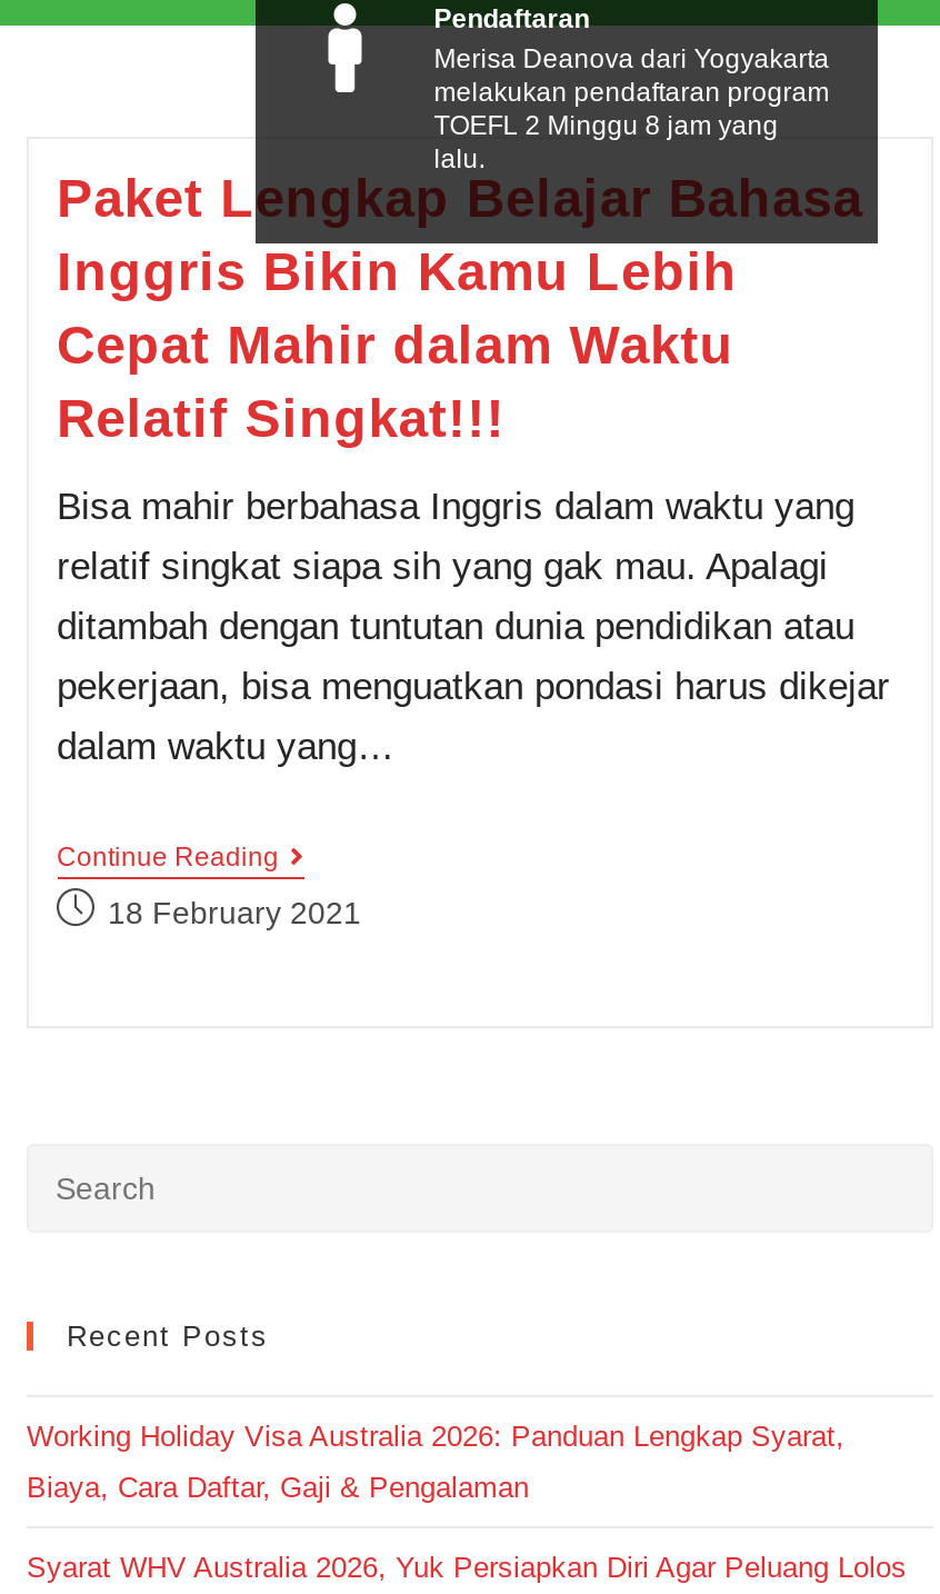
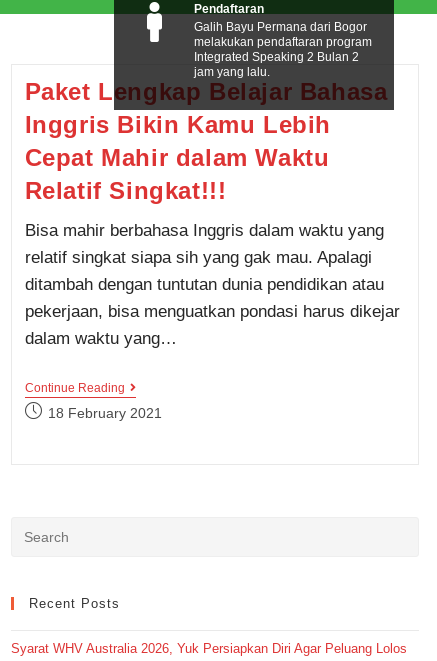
[434,45,829,76] Merisa Deanova dari Yogyakarta -> [194,20,367,34] Galih Bayu Permana dari Bogor
[434,111,778,176] TOEFL 2 Minggu 8 jam yang | lalu. -> [194,50,359,79] Integrated Speaking 2 Bulan 2 | jam yang lalu.
[27,1420,844,1504] Working Holiday Visa Australia 2026: Panduan Lengkap Syarat, | Biaya, Cara Daftar, Gaji & Pengalaman -> none

